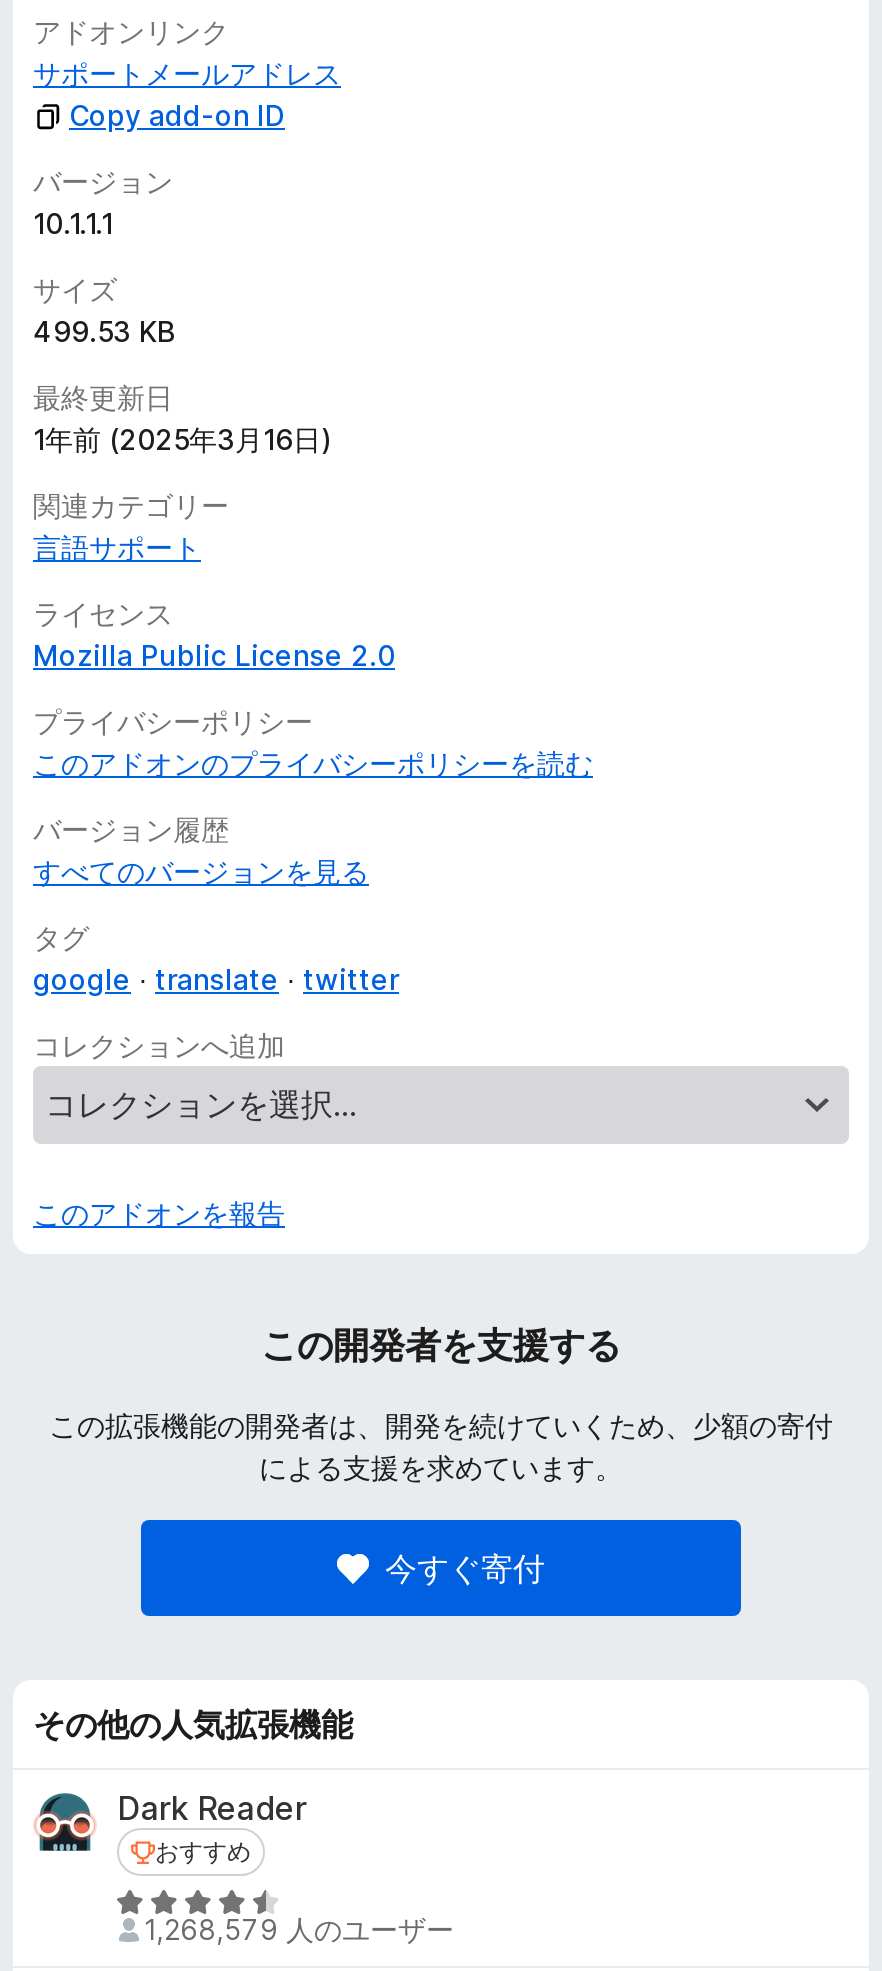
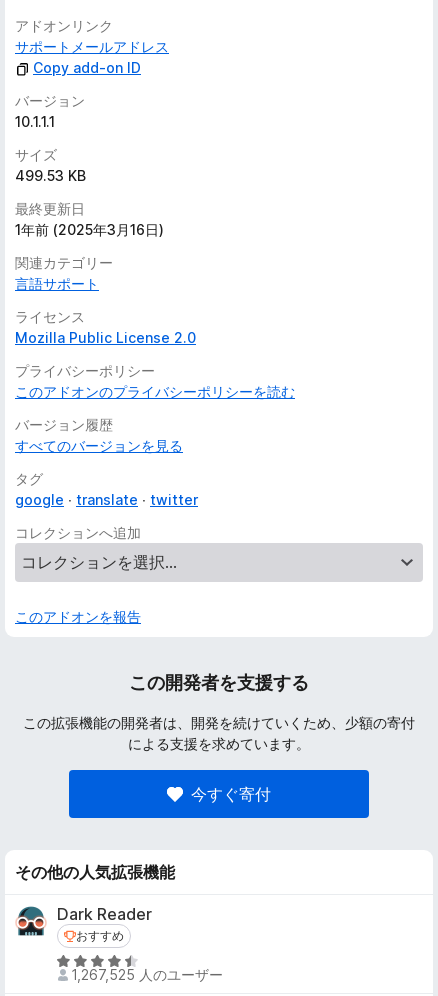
[144,1912,454,1946] 1,268,579 人のユーザー -> [70,966,222,983] 1,267,525 人のユーザー

